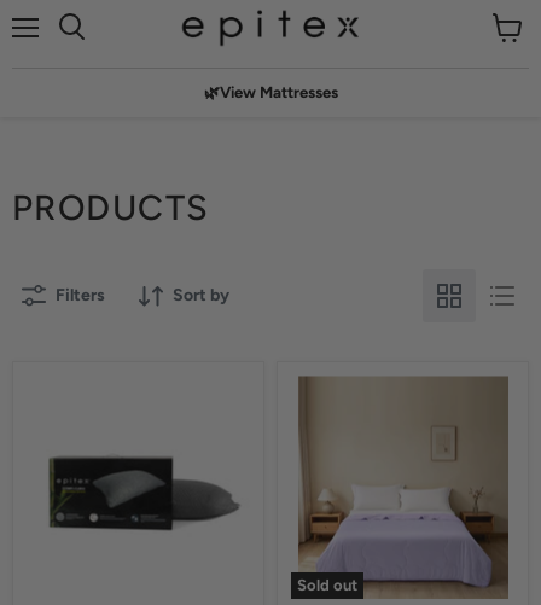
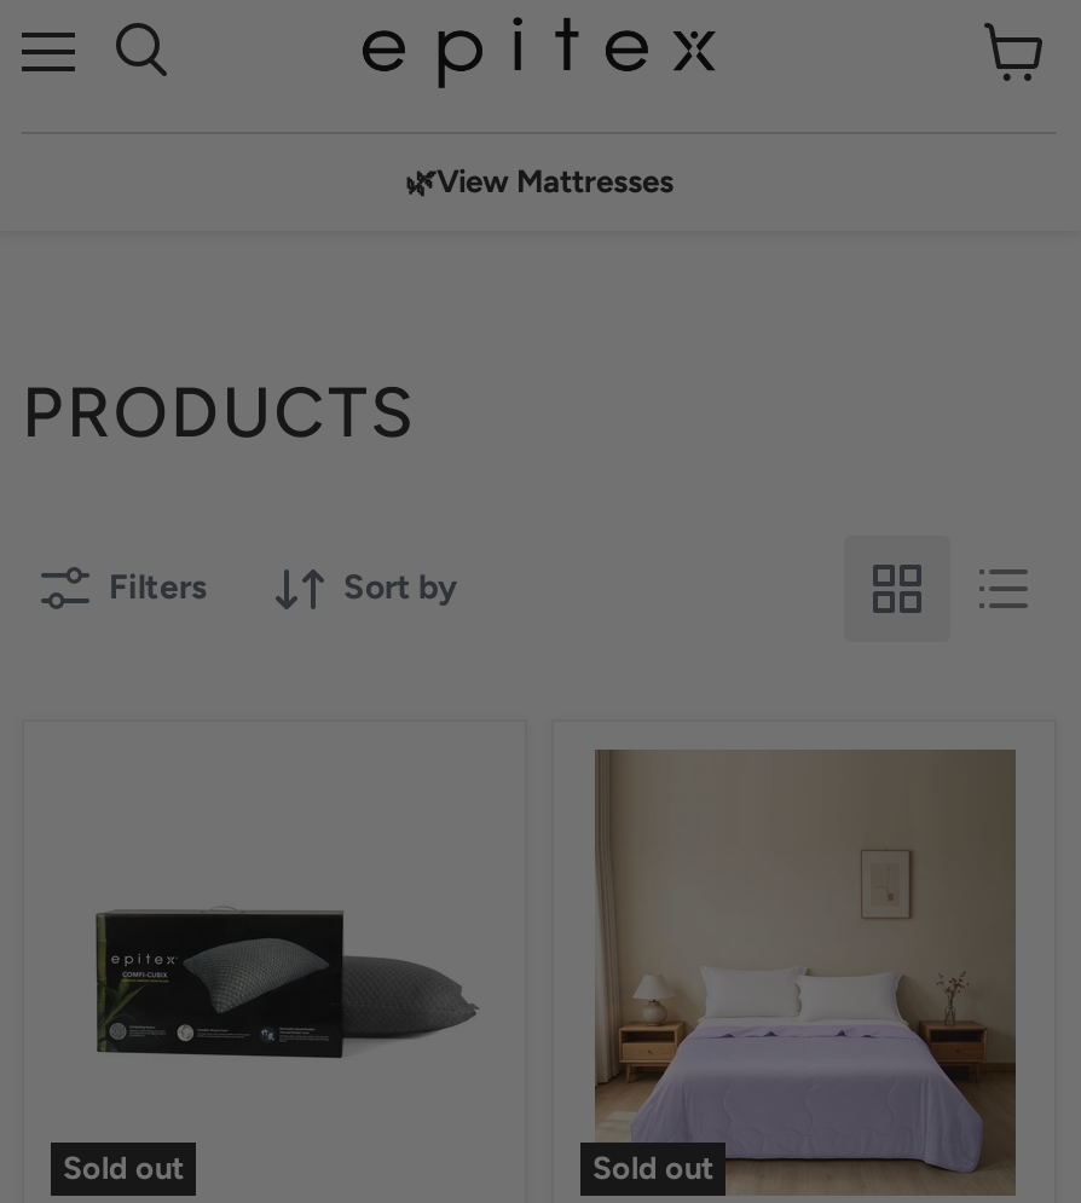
none -> [63,1150,184,1187] Sold out

